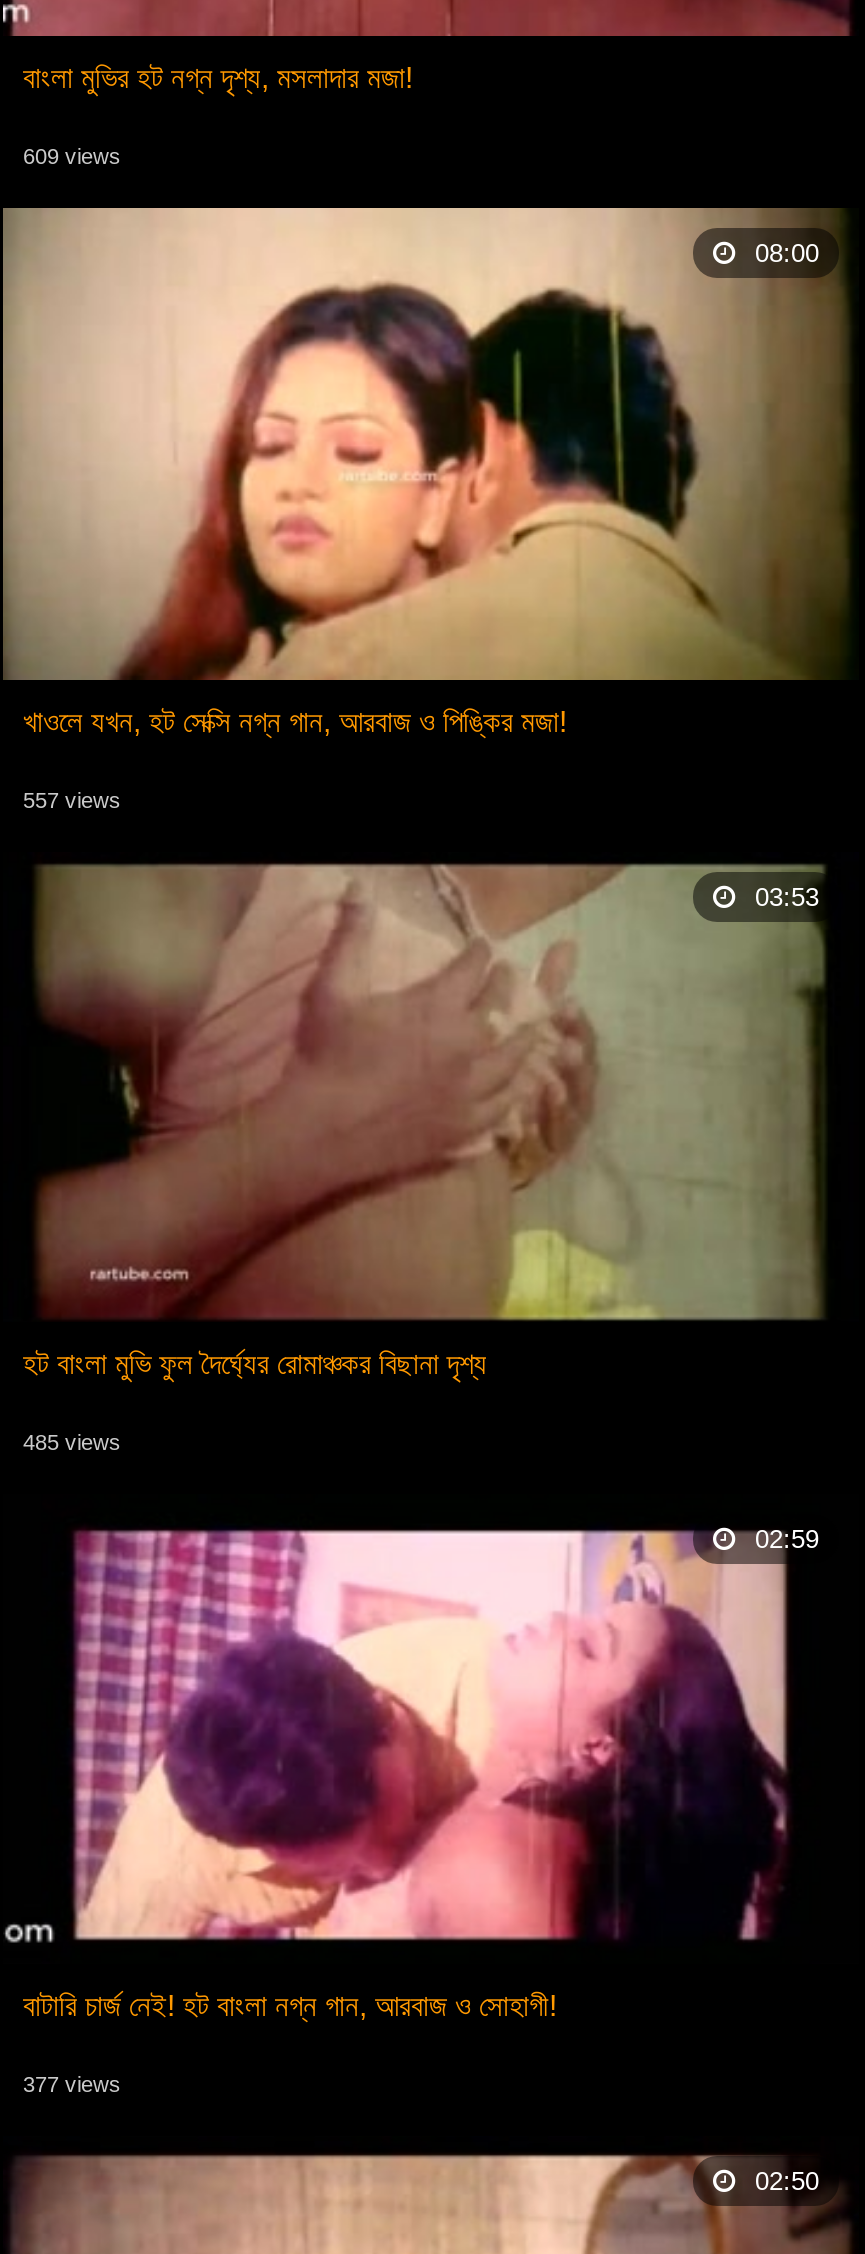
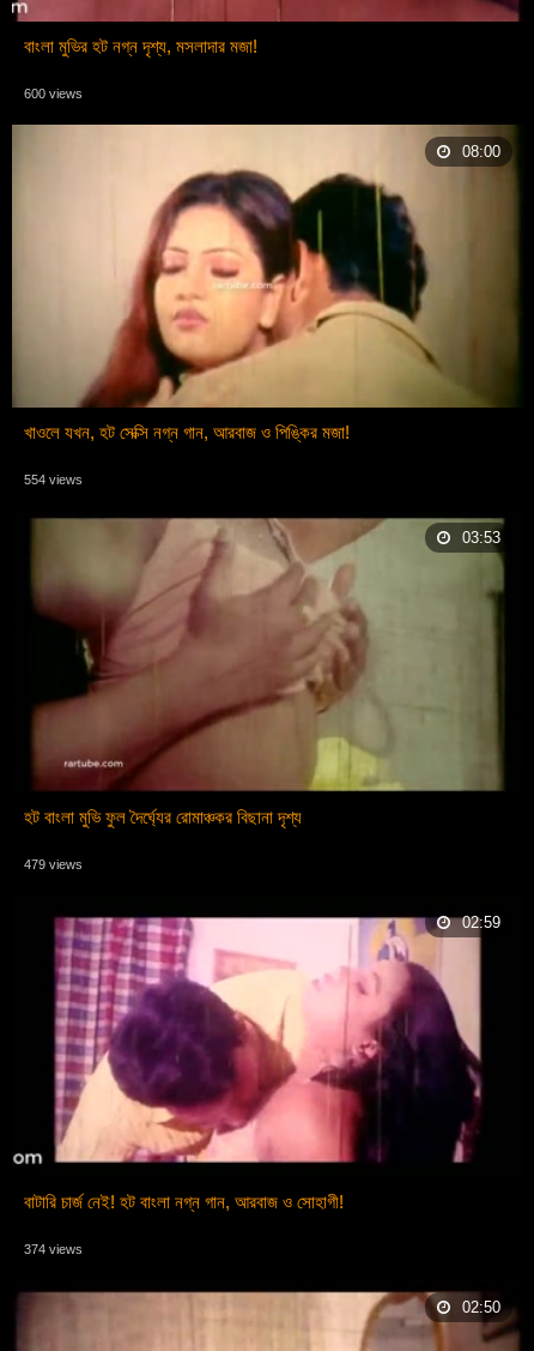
[23,144,121,168] 609 views -> [24,86,83,101] 600 views
[23,787,121,811] 557 views -> [24,472,83,486] 554 views
[23,1430,121,1454] 485 views -> [24,857,83,871] 479 views
[23,2073,121,2097] 377 views -> [24,1242,83,1257] 374 views

